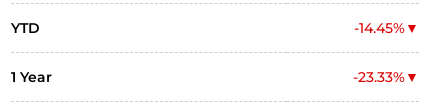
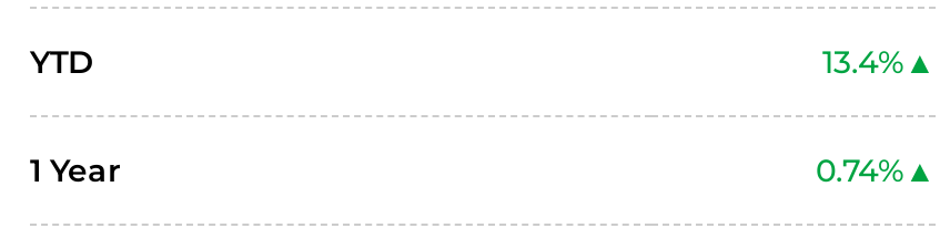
[354,19,405,37] -14.45% -> [822,42,904,81] 13.4%
[353,68,405,86] -23.33% -> [816,150,904,190] 0.74%

